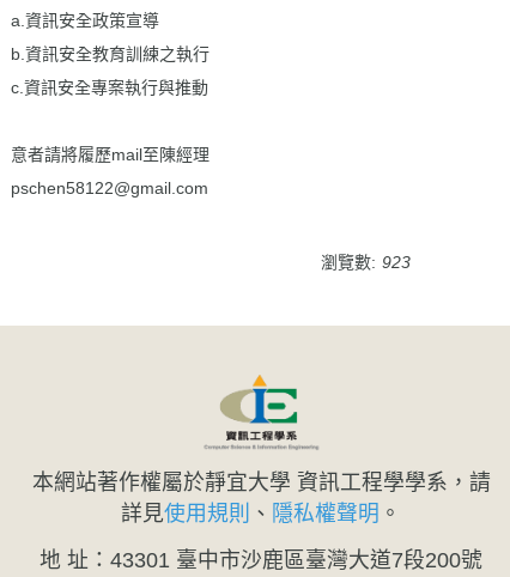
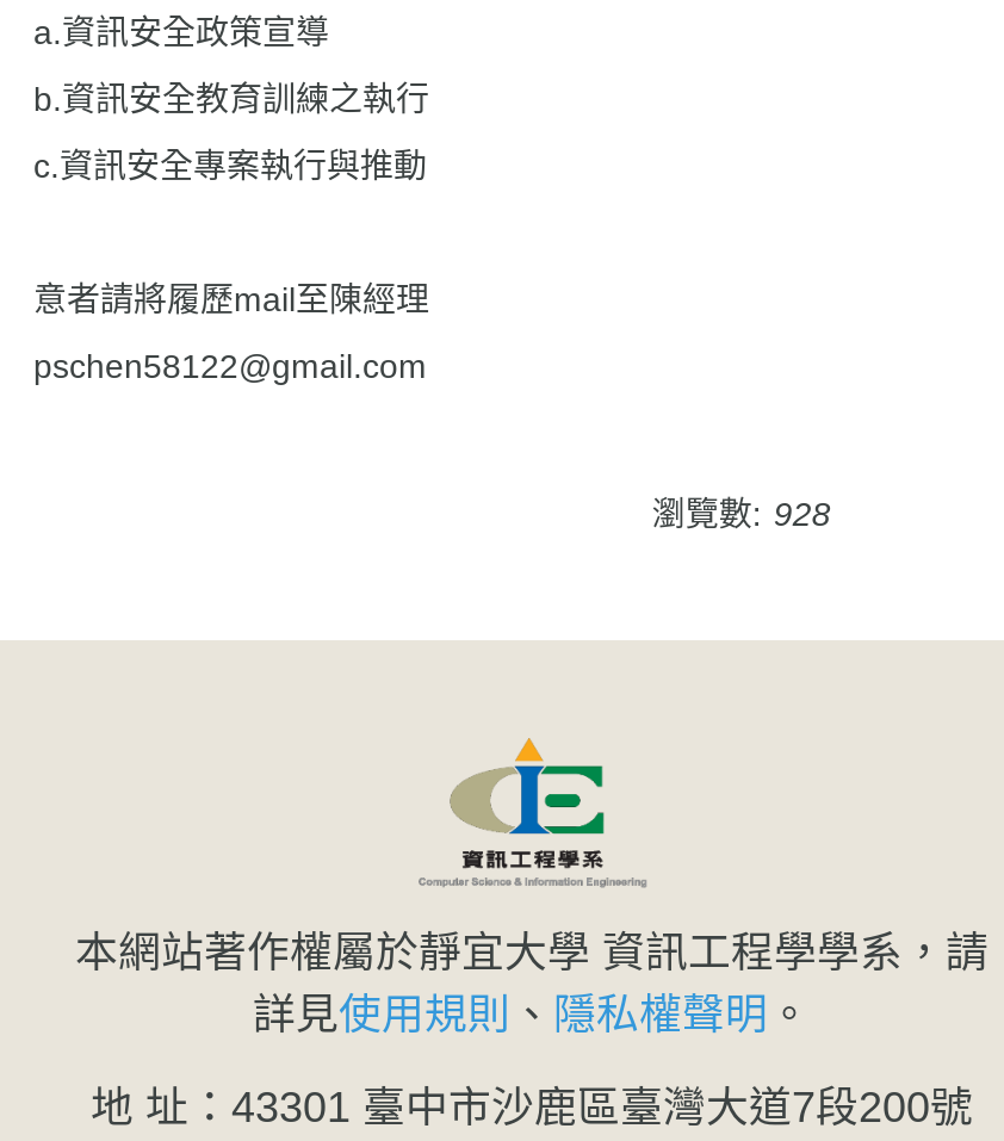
[321,253,411,272] 瀏覽數: 923 -> [652,495,831,533] 瀏覽數: 928

